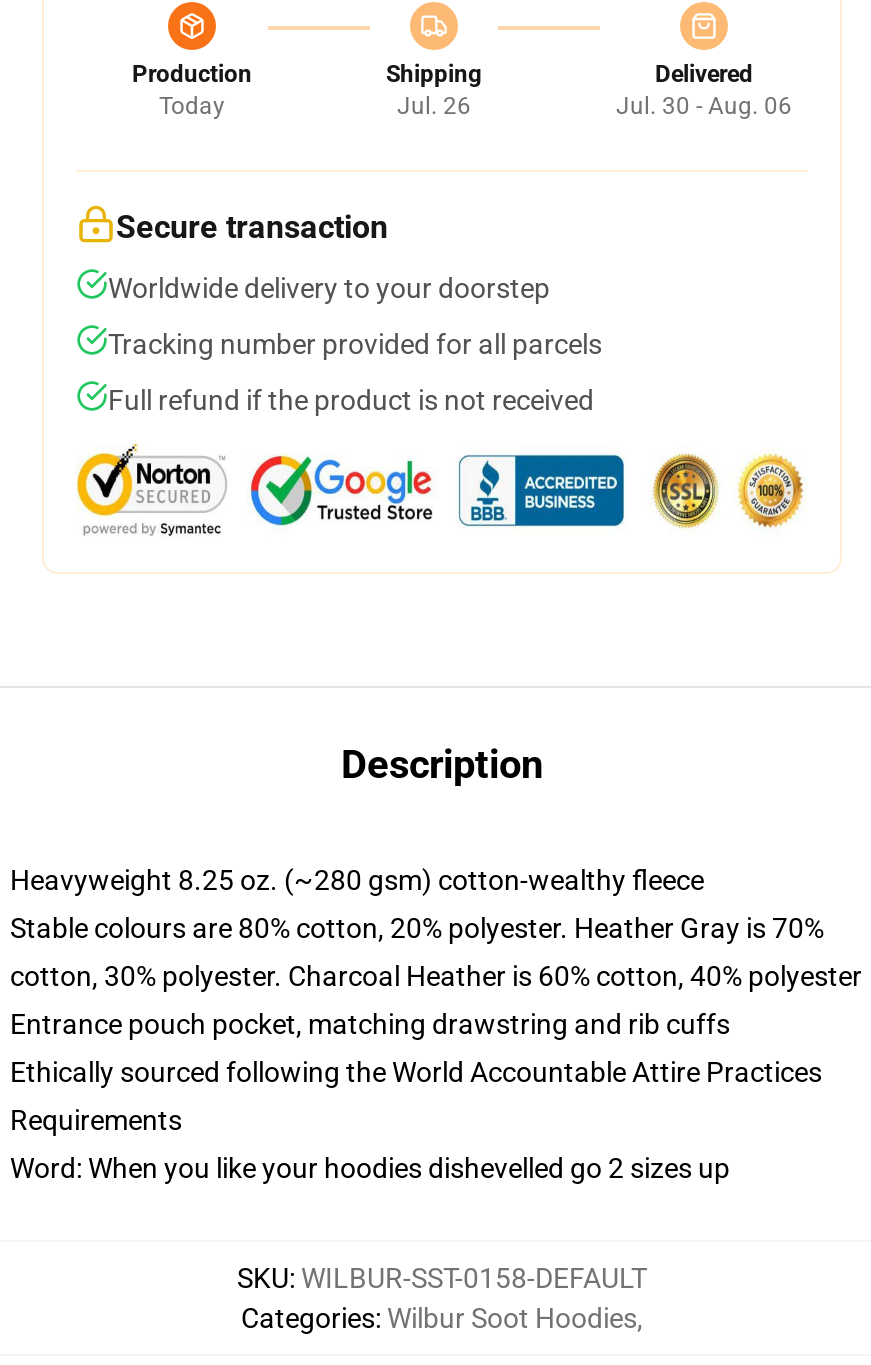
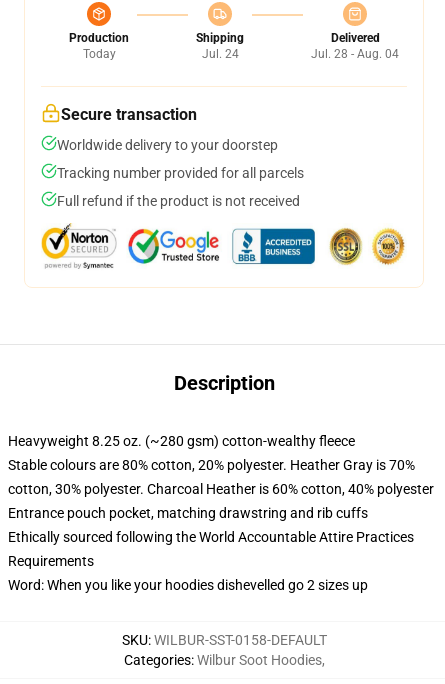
[397,92,471,120] Jul. 26 -> [201,47,238,61] Jul. 24
[616,92,792,120] Jul. 30 - Aug. 06 -> [311,47,399,61] Jul. 28 - Aug. 04

